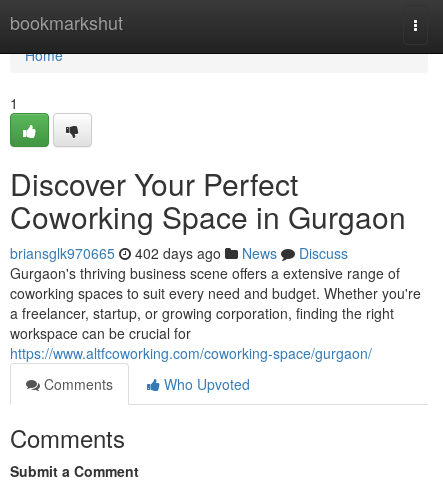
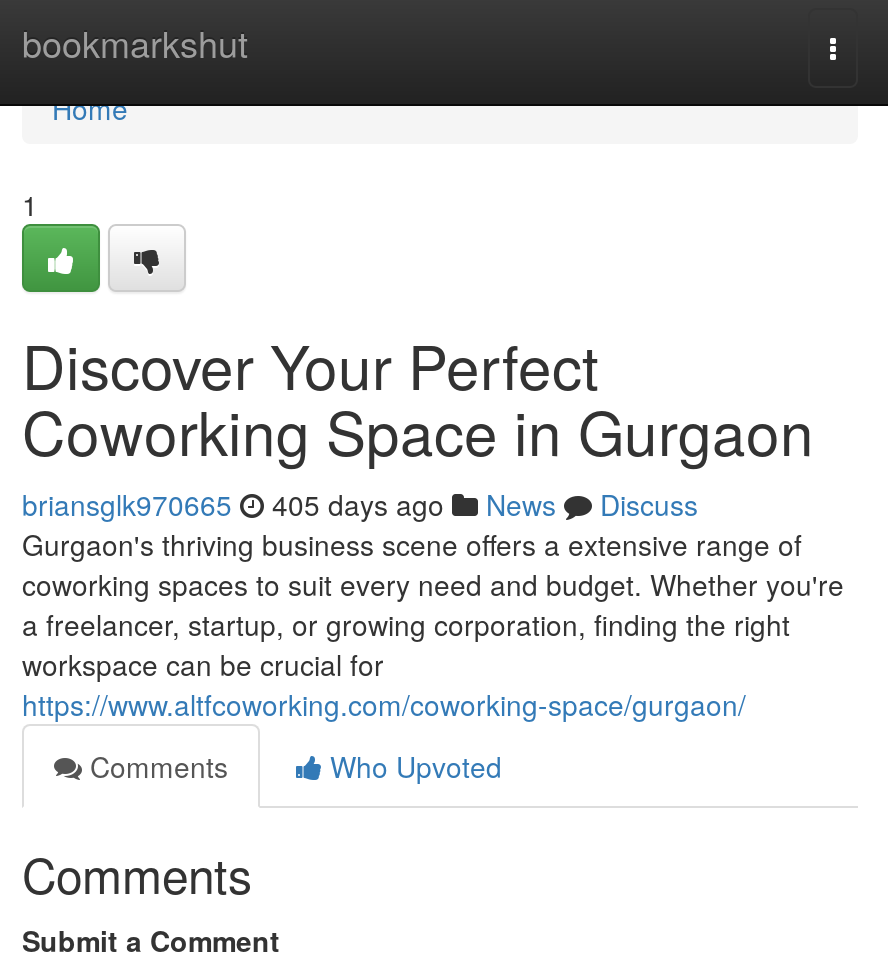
[10,243,348,263] briansglk970665 402 days ago News Discuss -> [22,484,698,524] briansglk970665 405 days ago News Discuss

